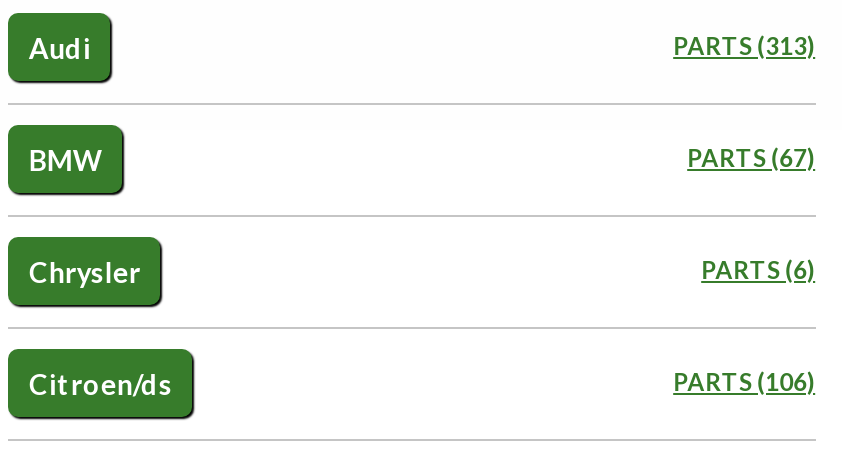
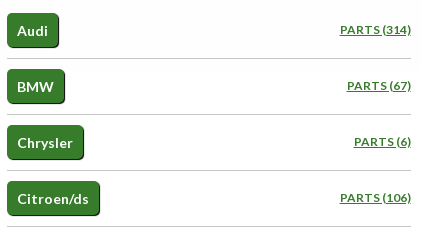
[673,31,815,61] PARTS (313) -> [340,22,411,37] PARTS (314)

